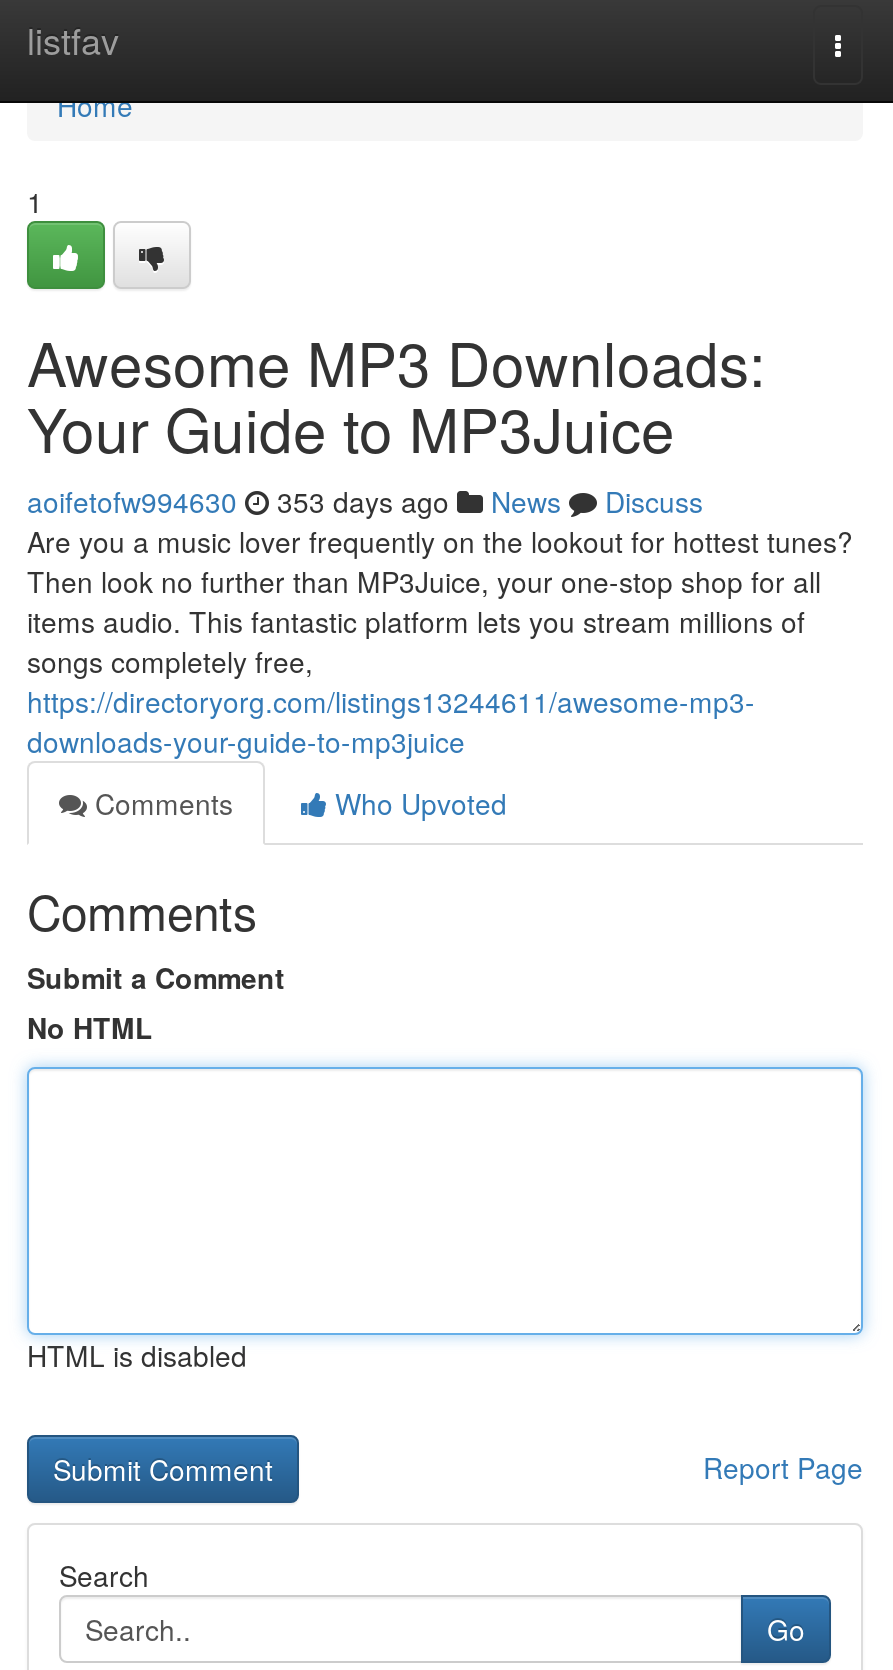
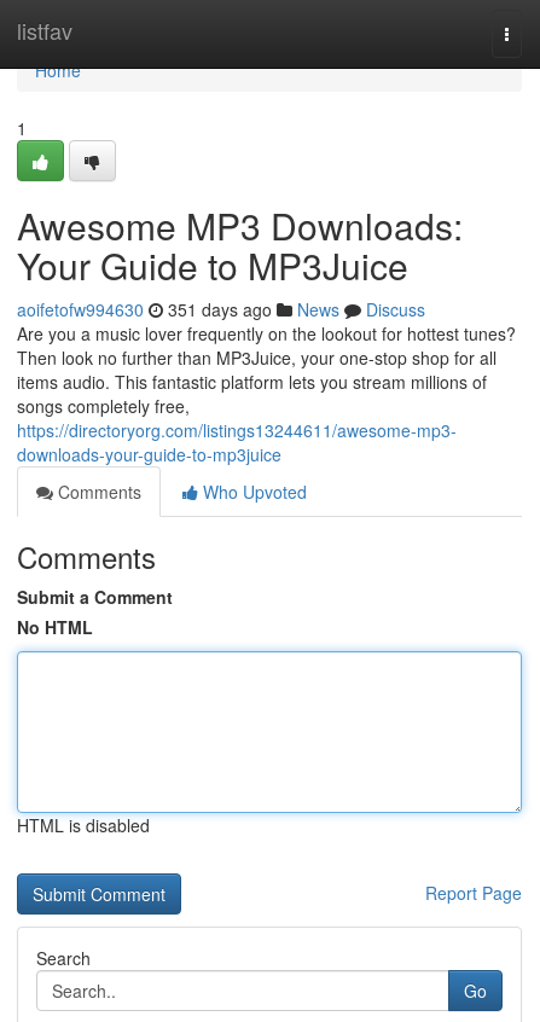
[27,481,703,521] aoifetofw994630 353 days ago News Discuss -> [17,297,425,321] aoifetofw994630 351 days ago News Discuss

